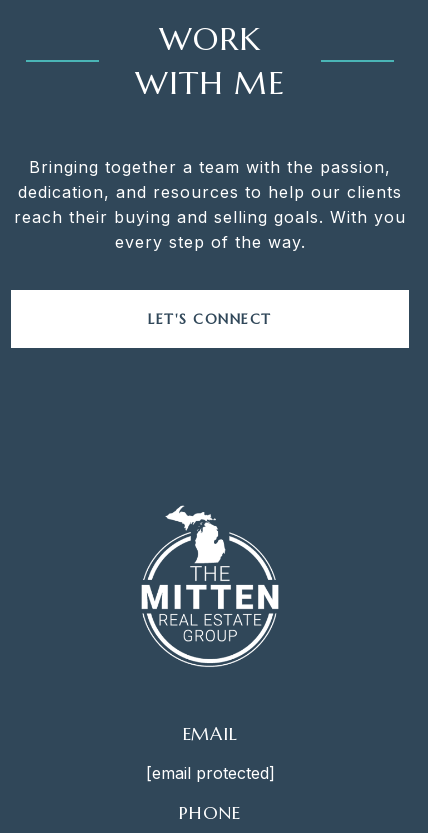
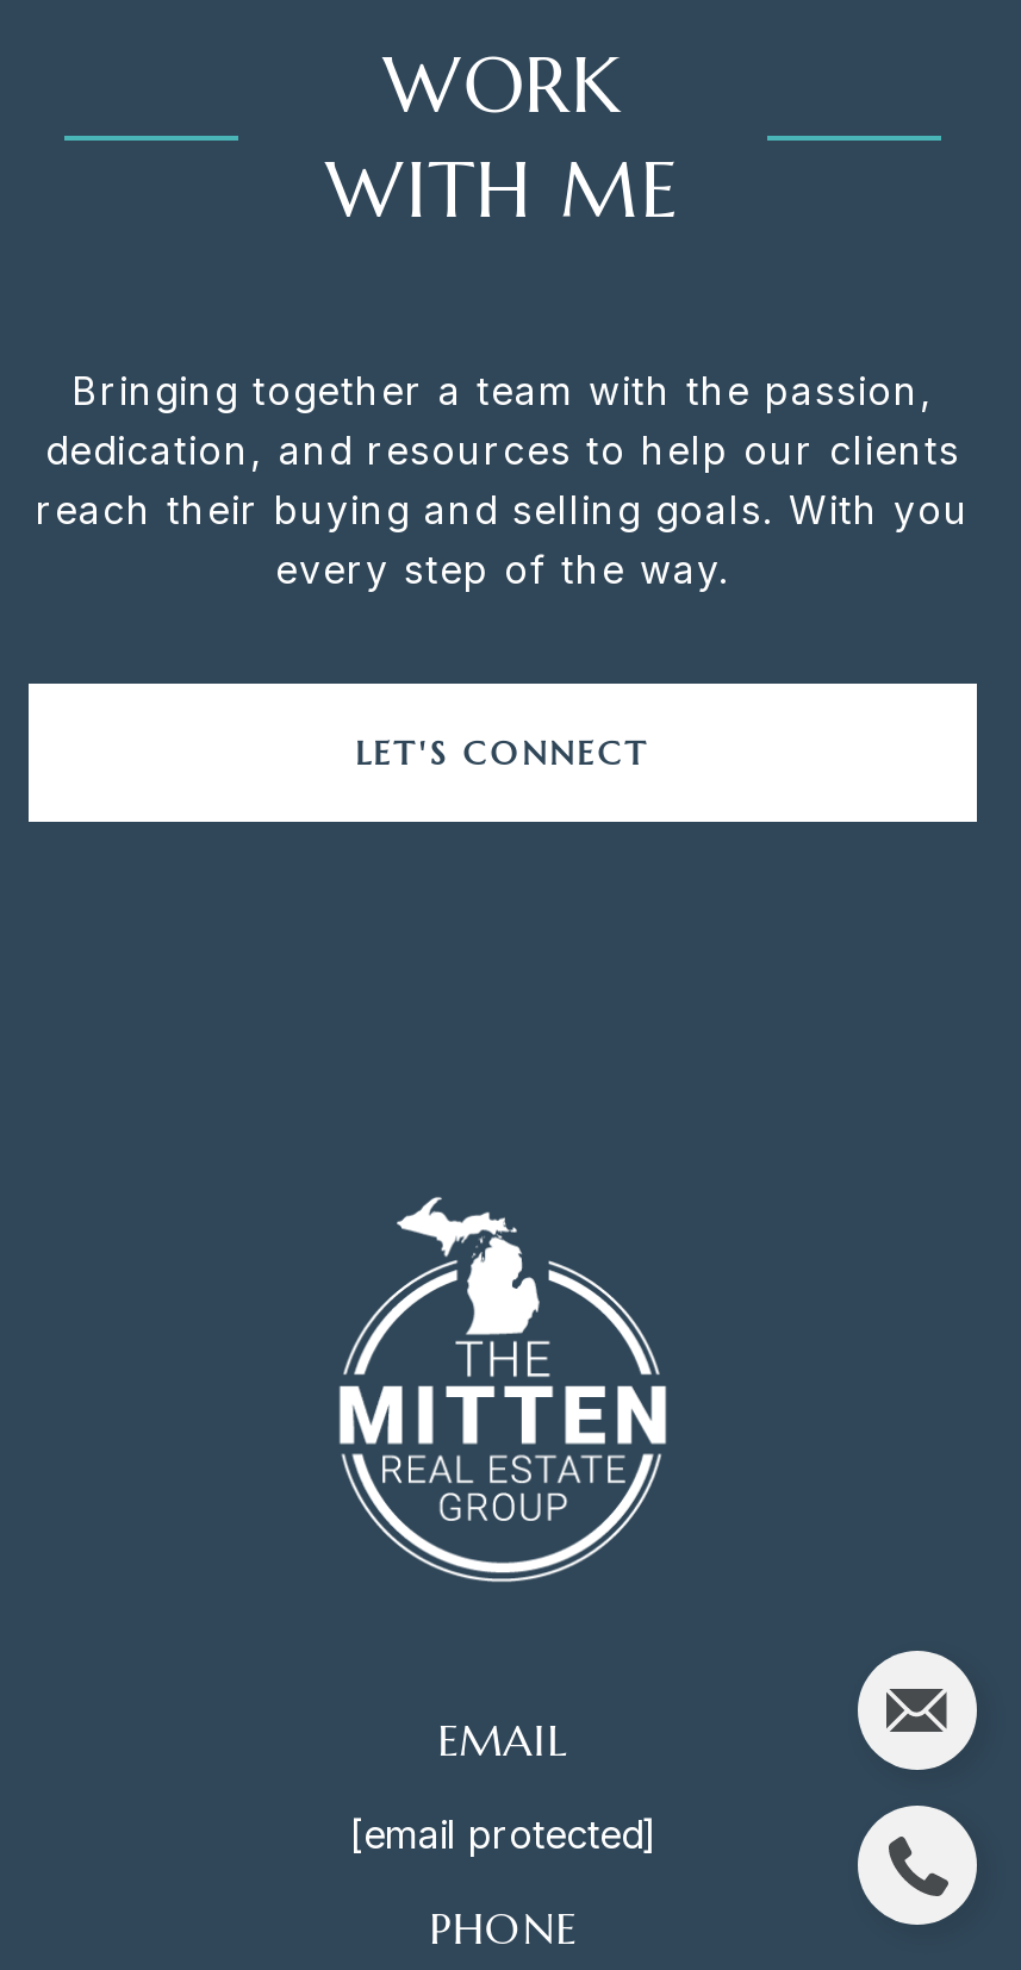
none -> [855,1648,979,1772] [image]
none -> [855,1803,979,1927] [image]

